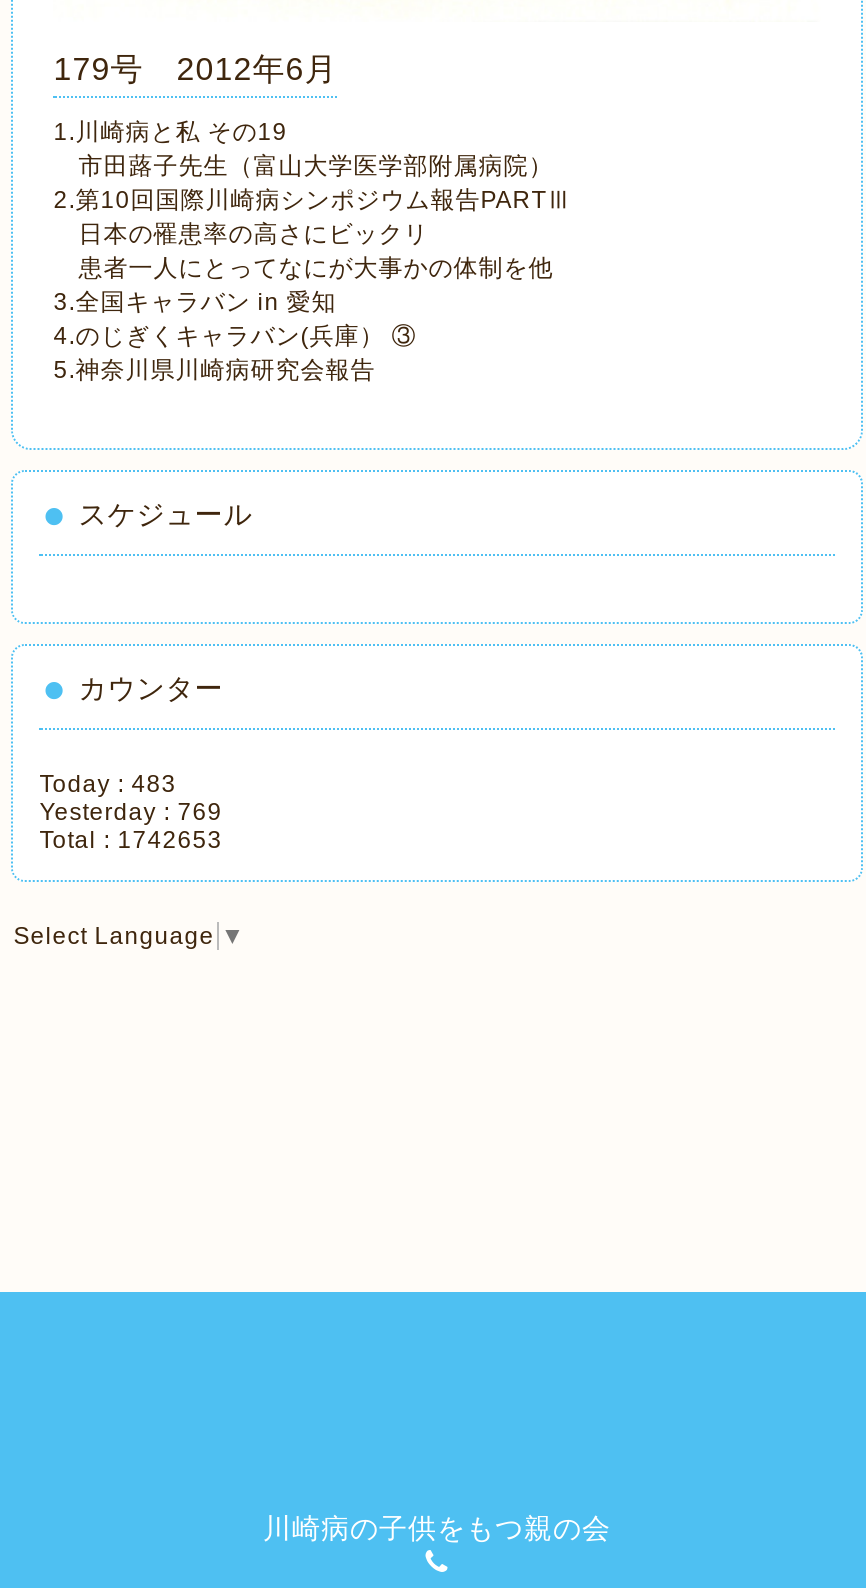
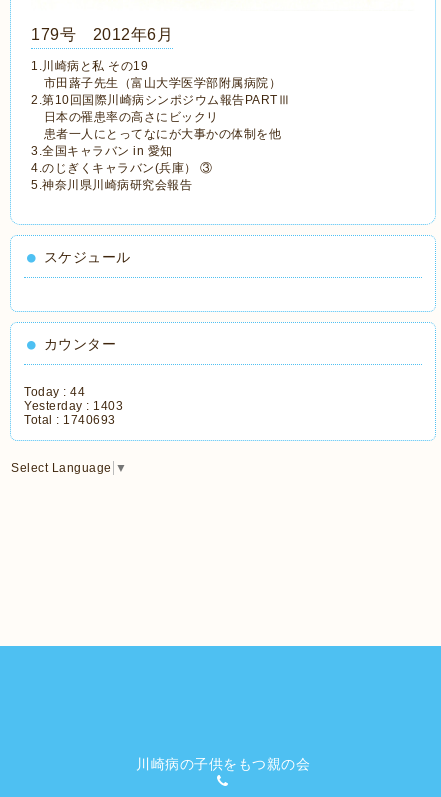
[39,770,176,798] Today : 483 -> [24,385,85,399] Today : 44
[39,798,222,826] Yesterday : 769 -> [24,399,123,413] Yesterday : 1403
[39,826,222,854] Total : 1742653 -> [24,413,116,427] Total : 1740693

